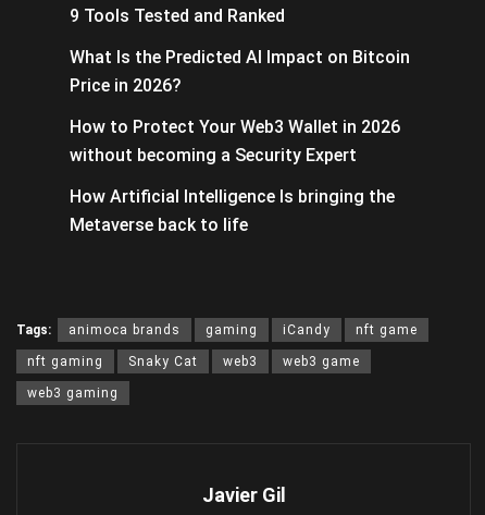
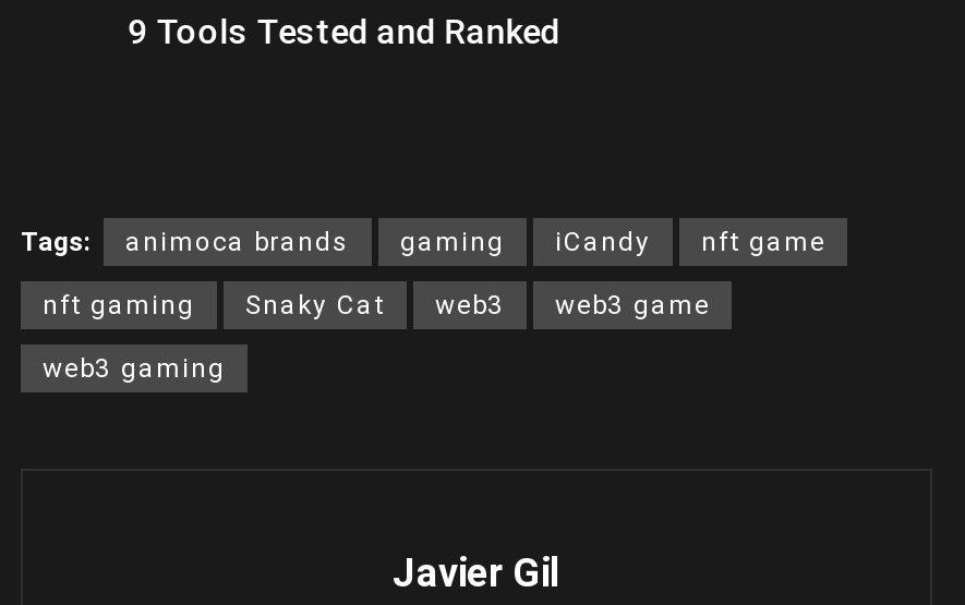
[70,47,410,235] What Is the Predicted AI Impact on Bitcoin | Price in 2026? | How to Protect Your Web3 Wallet in 2026 | without becoming a Security Expert | How Artificial Intelligence Is bringing the | Metaverse back to life -> none

